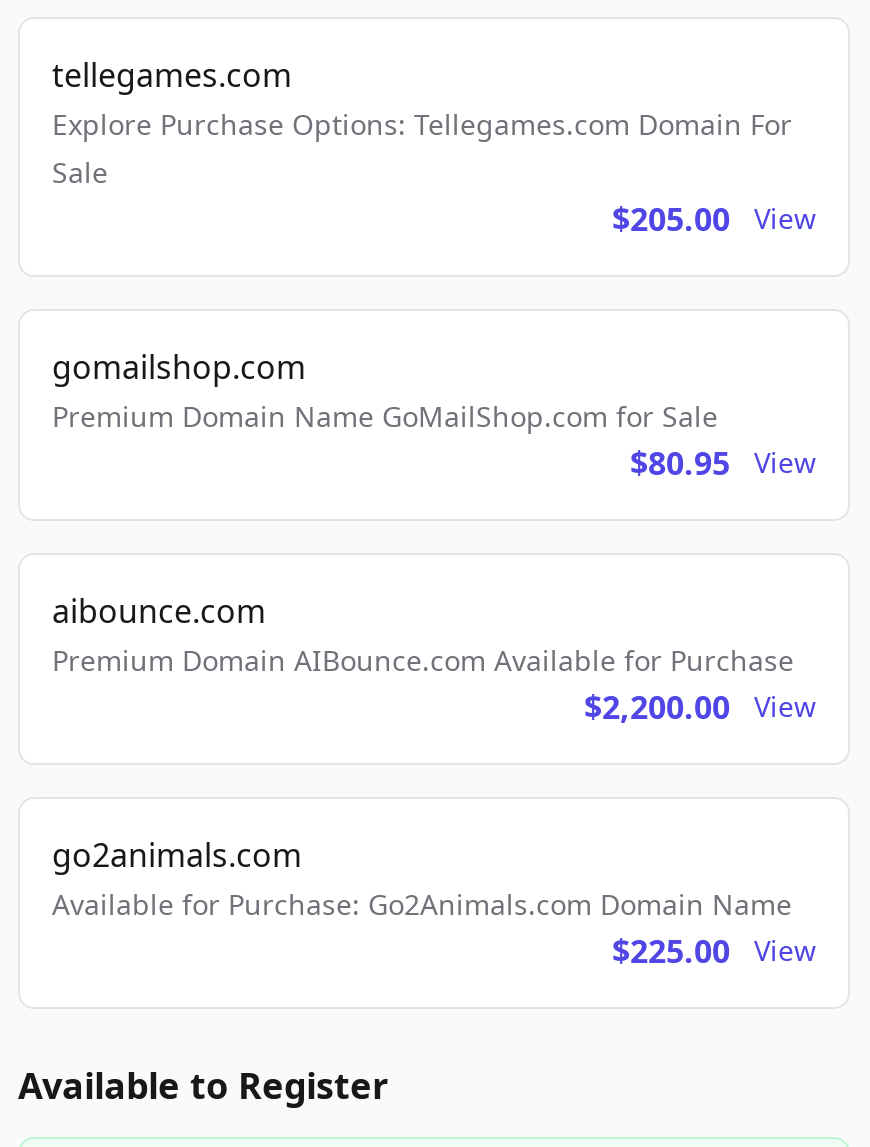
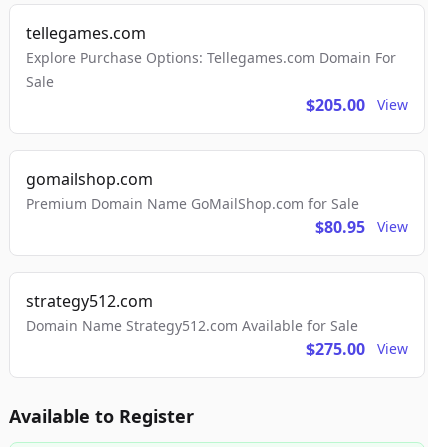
[52,589,816,973] aibounce.com | Premium Domain AIBounce.com Available for Purchase | $2,200.00 | View | go2animals.com | Available for Purchase: Go2Animals.com Domain Name | $225.00 -> [26,290,365,360] strategy512.com | Domain Name Strategy512.com Available for Sale | $275.00

